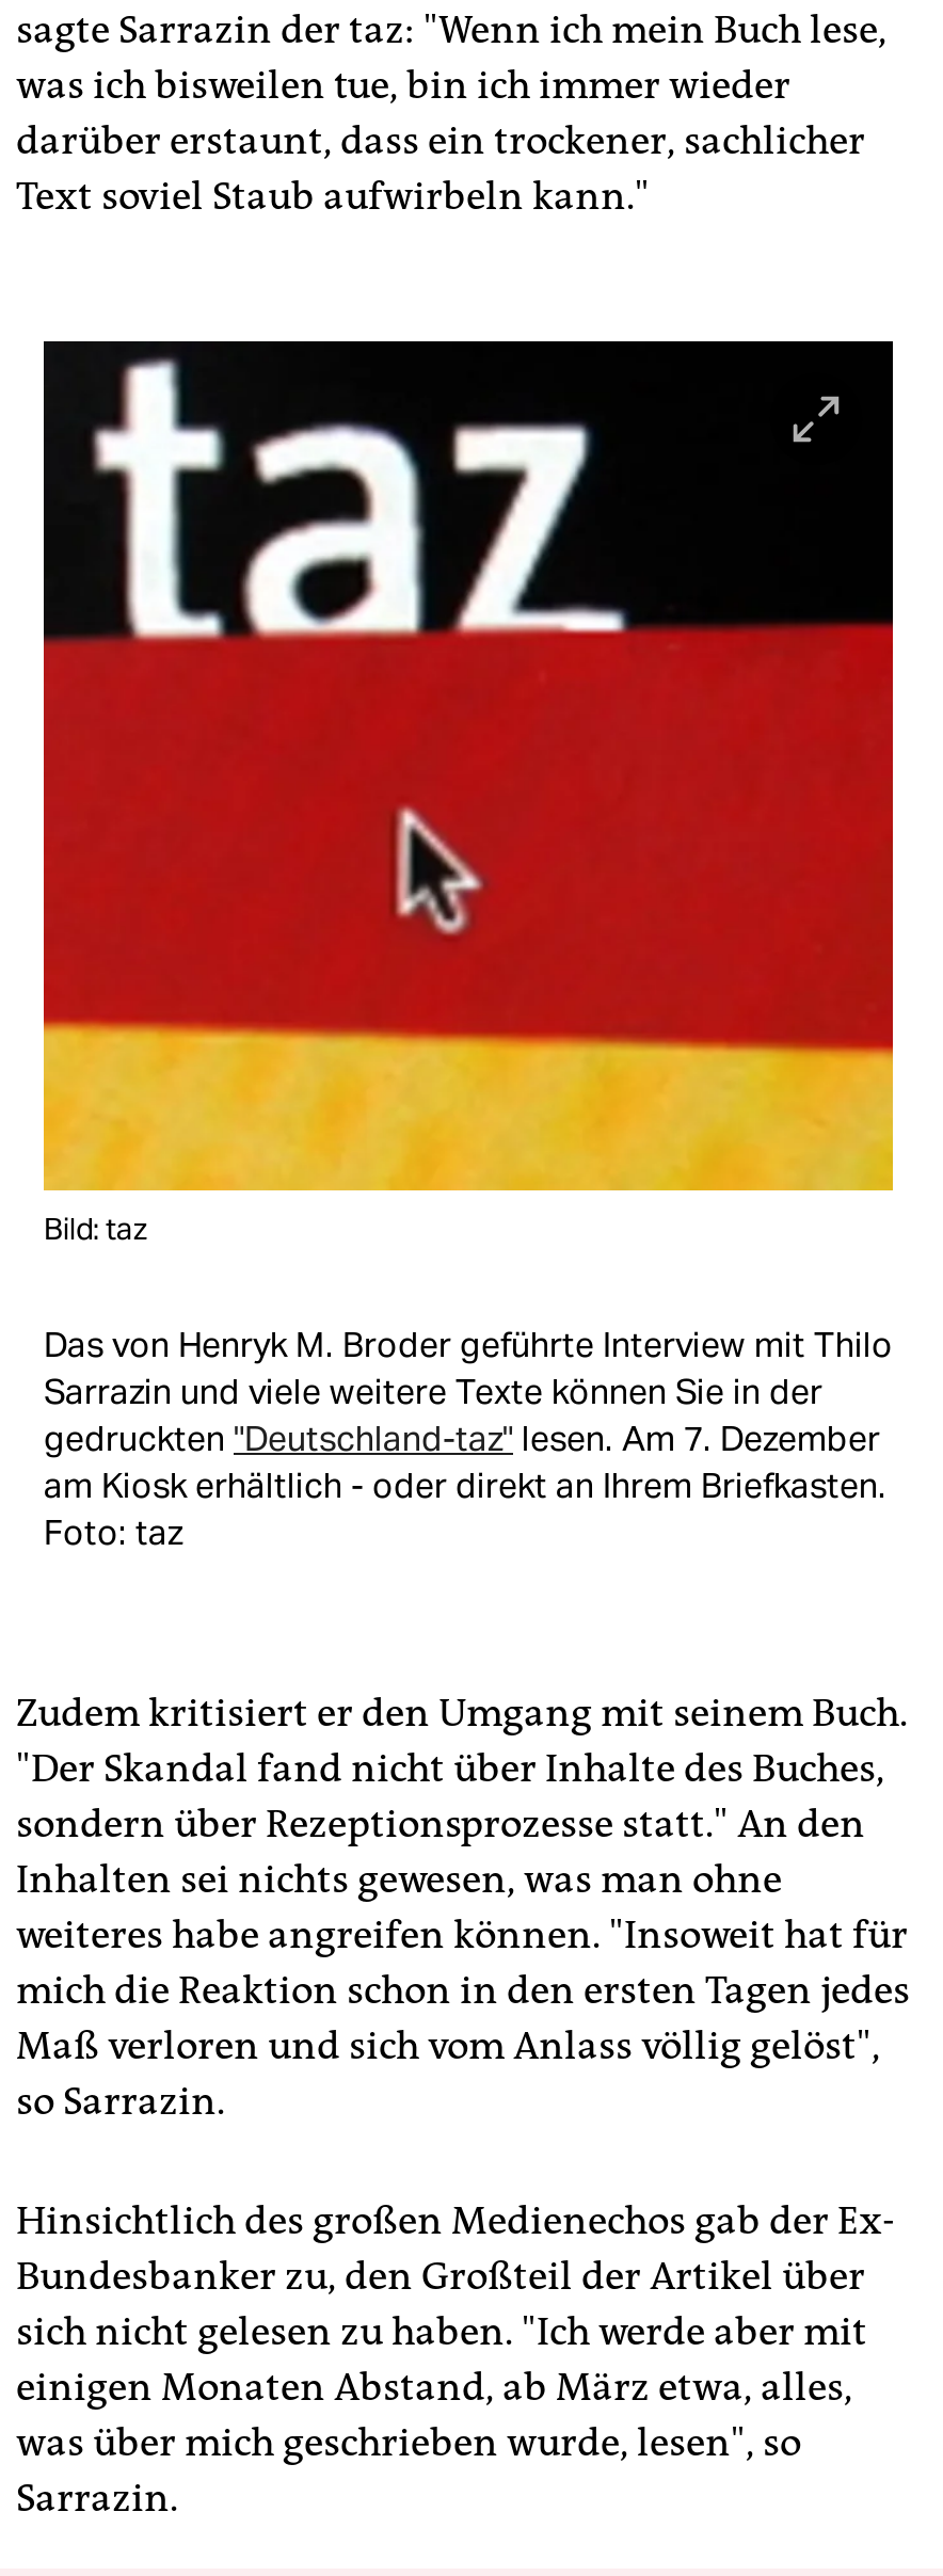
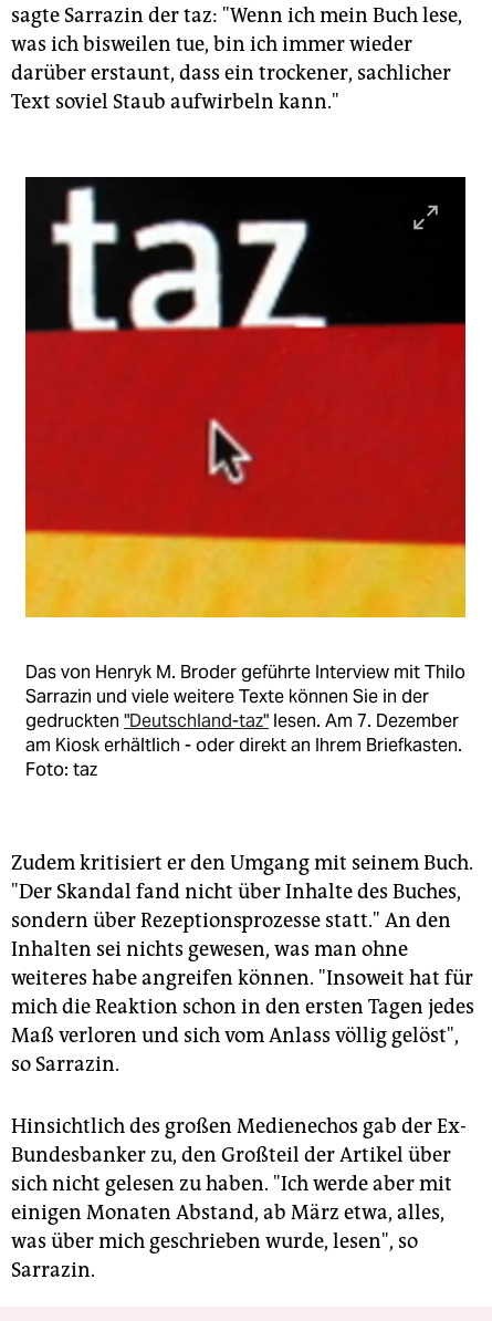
[44,1209,148,1247] Bild: taz -> none

